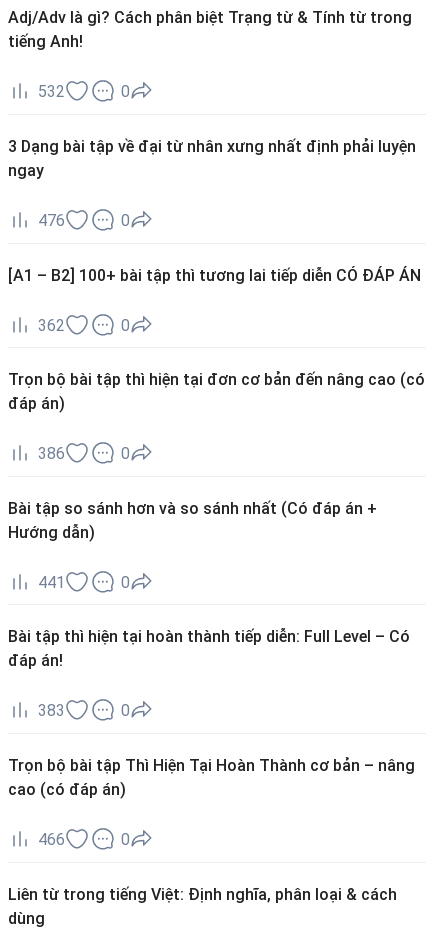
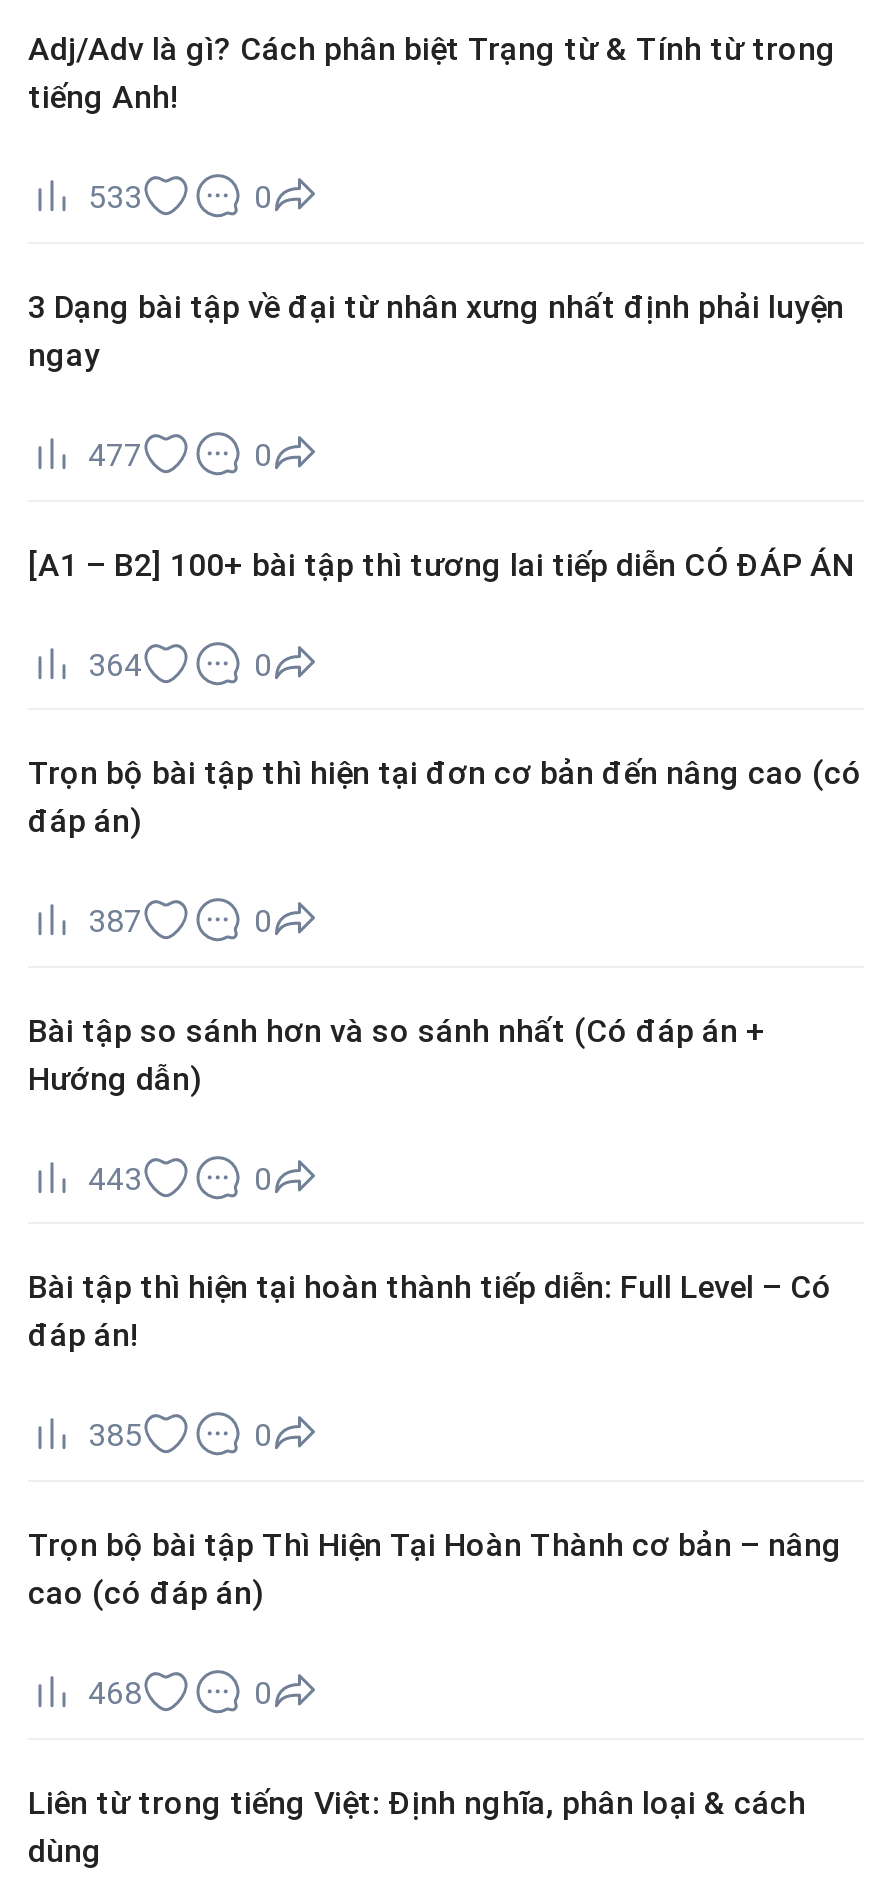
[34,82,65,101] 532 -> [80,179,142,217] 533
[34,211,65,230] 476 -> [80,436,142,474] 477
[34,316,65,335] 362 -> [80,645,142,683] 364
[34,444,65,463] 386 -> [80,902,142,940] 387
[34,573,65,592] 441 -> [80,1160,142,1198] 443
[34,701,65,720] 383 -> [80,1417,142,1455] 385
[34,830,65,849] 466 -> [80,1674,142,1712] 468

